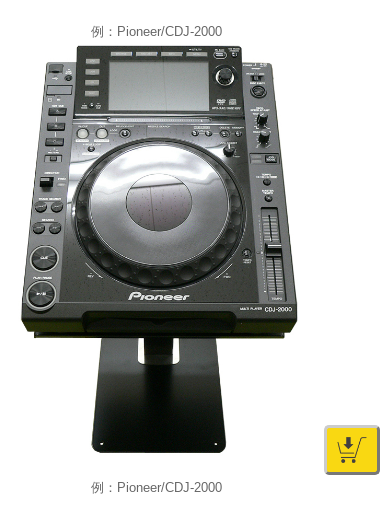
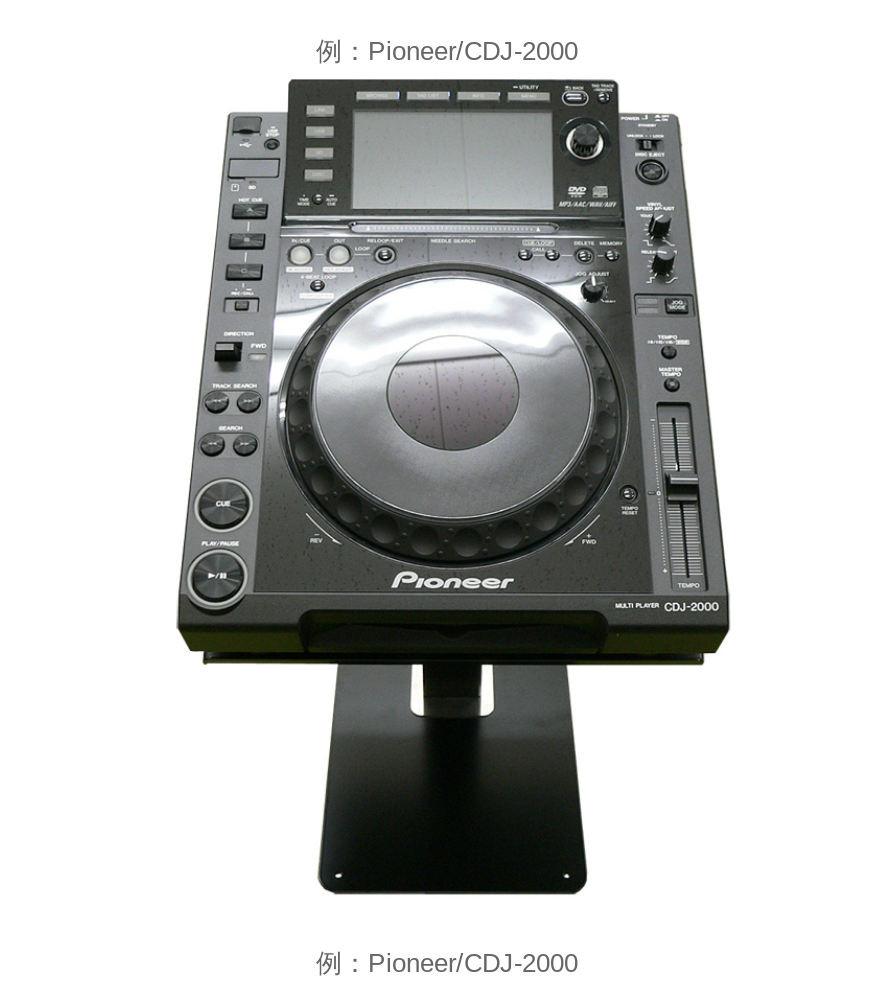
[324,425,377,476] [image] -> none

